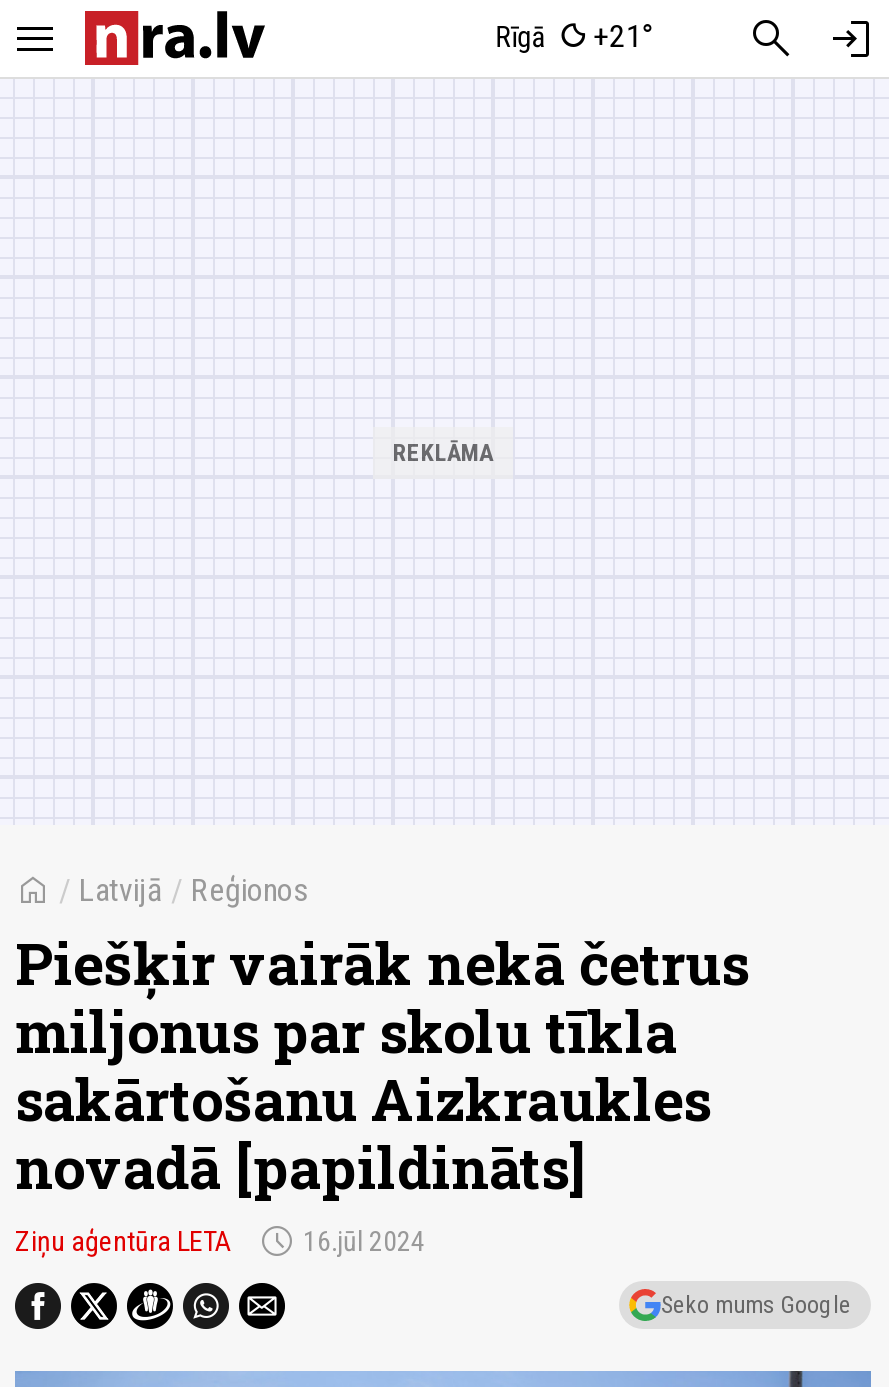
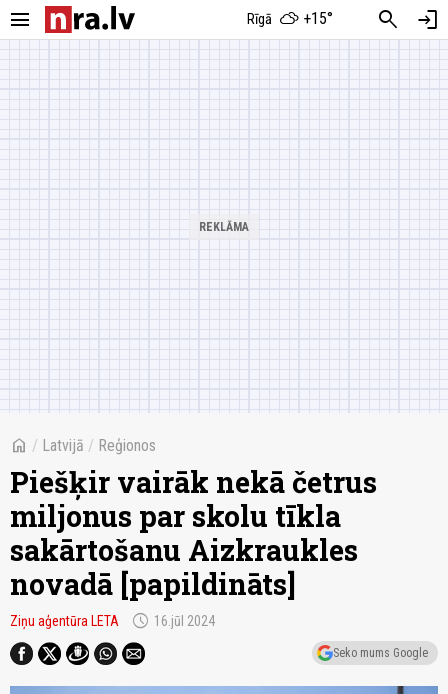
[495,17,653,55] Rīgā +21° -> [247,9,333,28] Rīgā +15°

